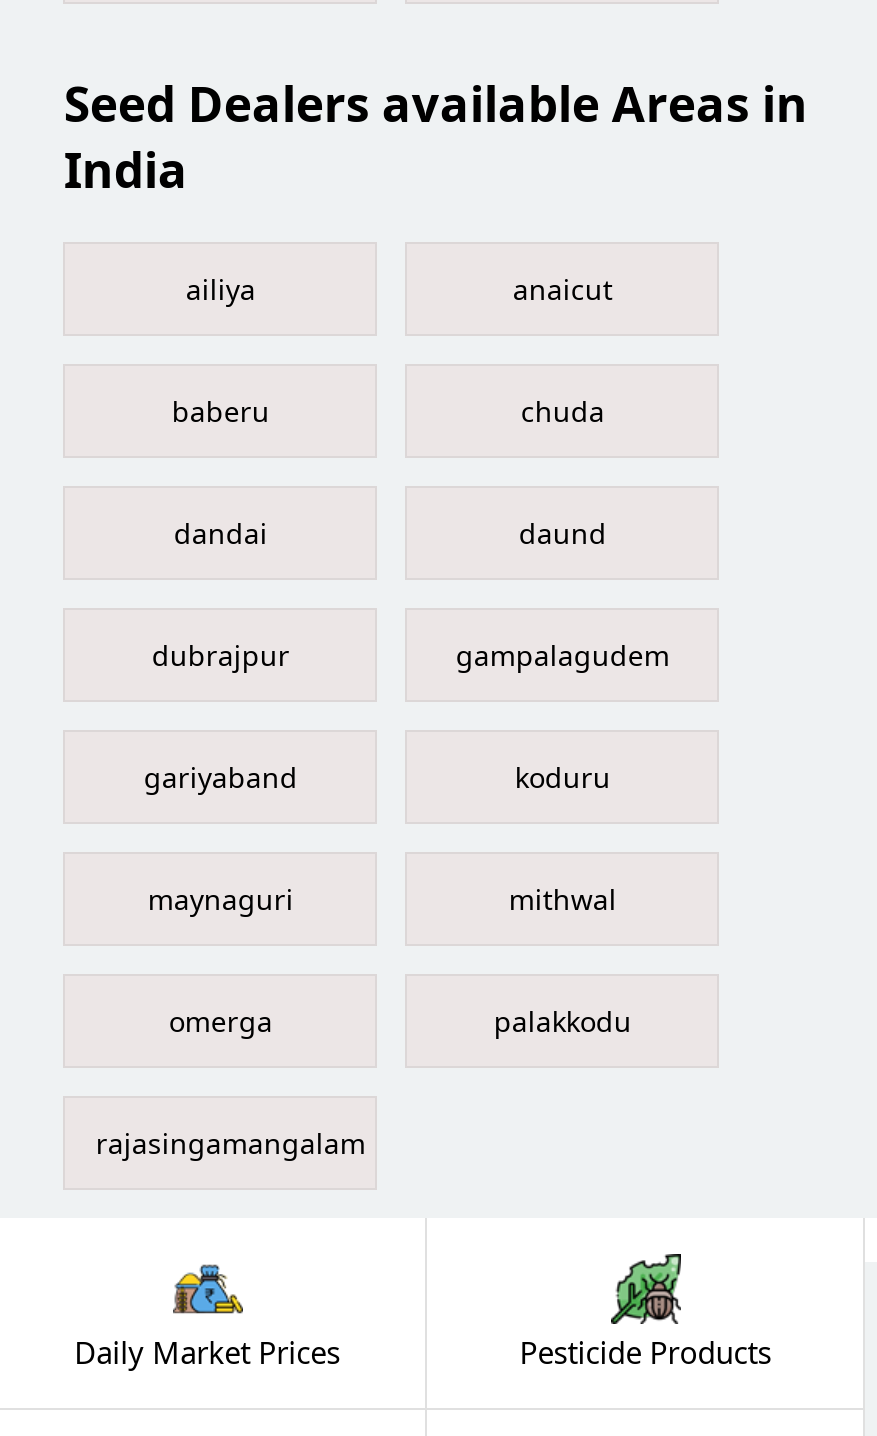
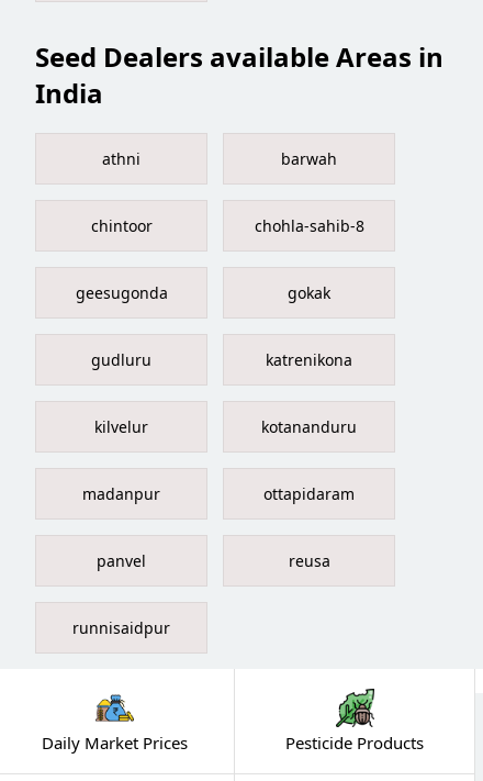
[186,271,613,309] ailiya | anaicut -> [103,149,337,169] athni | barwah
[172,393,605,431] baberu | chuda -> [91,216,364,236] chintoor | chohla-sahib-8
[174,515,607,553] dandai | daund -> [76,283,331,304] geesugonda | gokak
[152,637,670,675] dubrajpur | gampalagudem -> [92,350,353,371] gudluru | katrenikona
[144,759,611,797] gariyaband | koduru -> [95,417,357,438] kilvelur | kotananduru
[148,881,617,919] maynaguri | mithwal -> [83,484,355,505] madanpur | ottapidaram
[169,1003,632,1041] omerga | palakkodu -> [97,551,330,572] panvel | reusa
[96,1125,366,1163] rajasingamangalam -> [73,618,171,639] runnisaidpur

